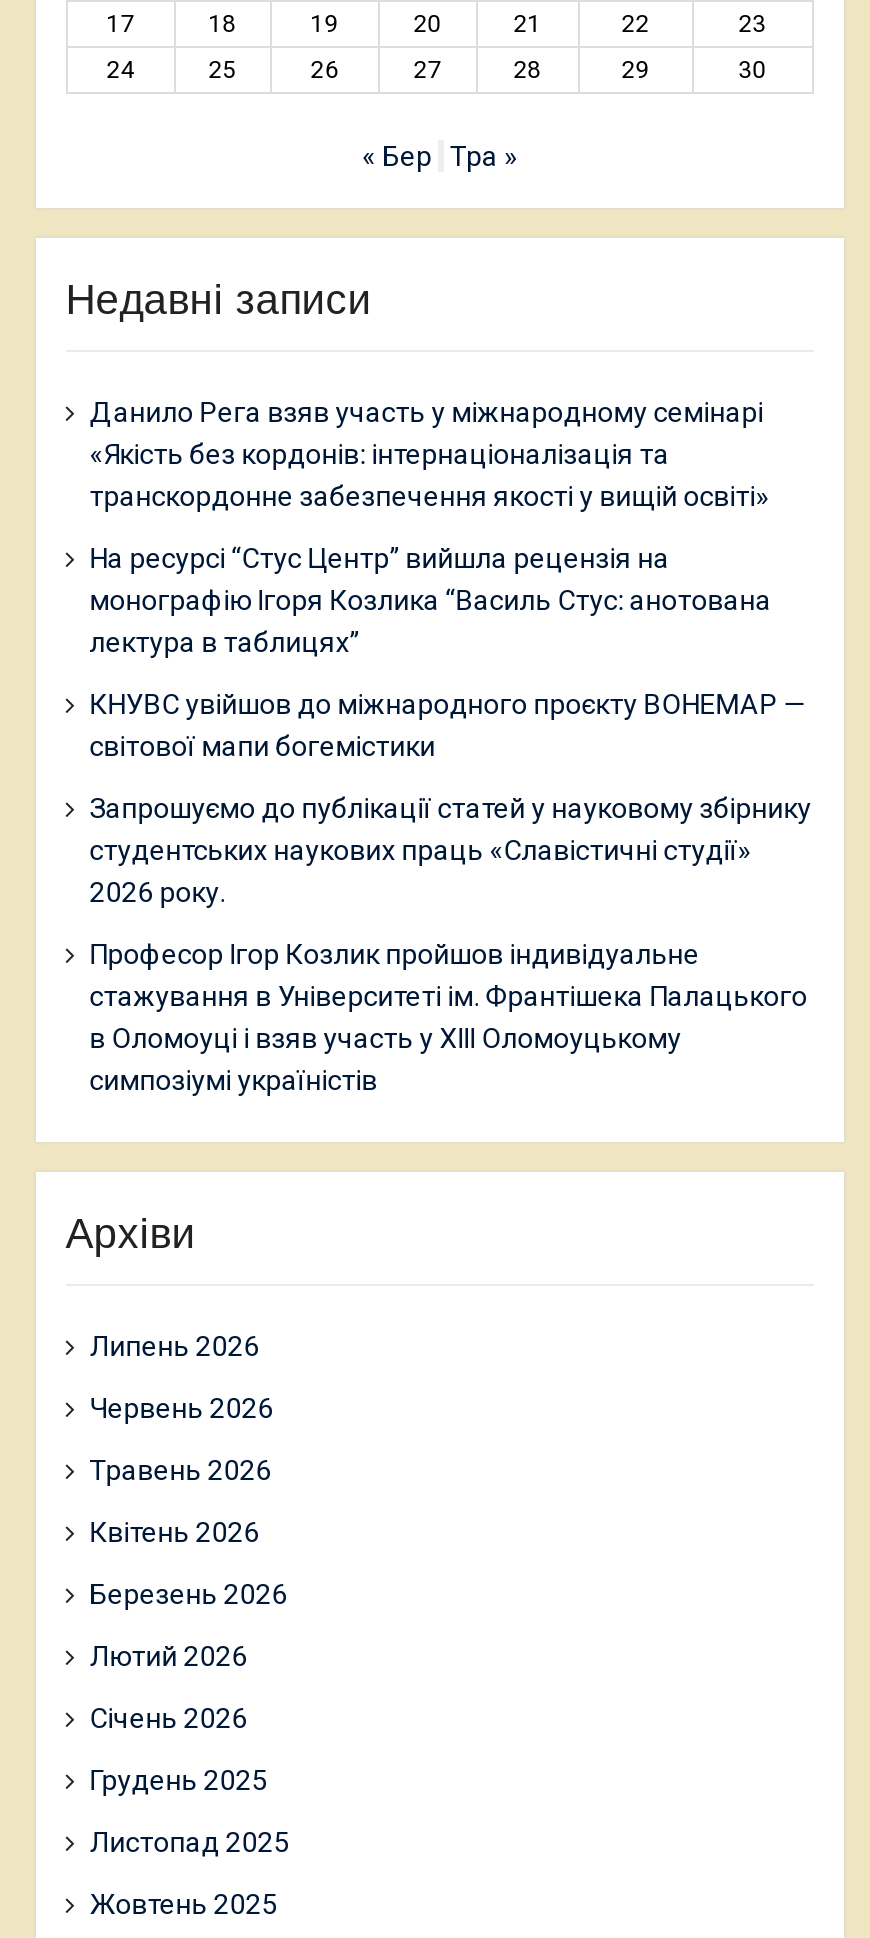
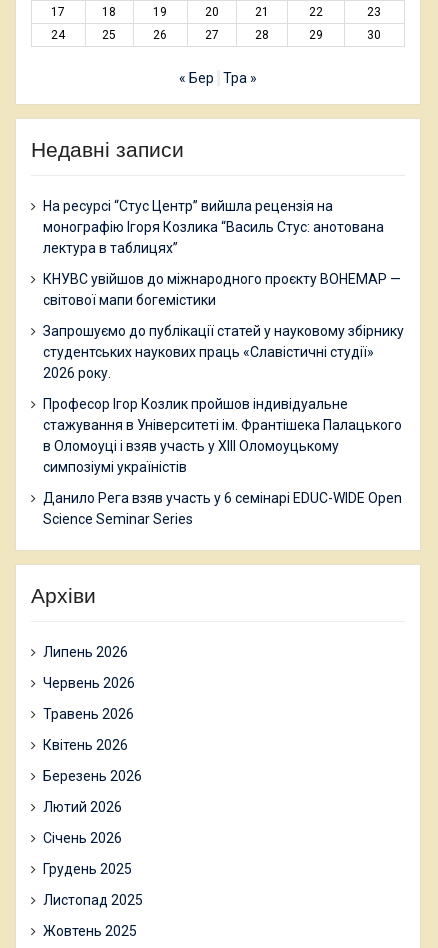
[89,395,769,511] Данило Рега взяв участь у міжнародному семінарі | «Якість без кордонів: інтернаціоналізація та | транскордонне забезпечення якості у вищій освіті» -> none
moved [89,541,811,1095] -> [43,198,404,475]: На ресурсі “Стус Центр” вийшла рецензія на | монографію Ігоря Козлика “Василь Стус: анотована | лектура в таблицях” | ... | в Оломоуці і взяв участь у ХІІІ Оломоуцькому | симпозіумі україністів
none -> [43,490,402,527] Данило Рега взяв участь у 6 семінарі EDUC-WIDE Open | Science Seminar Series

